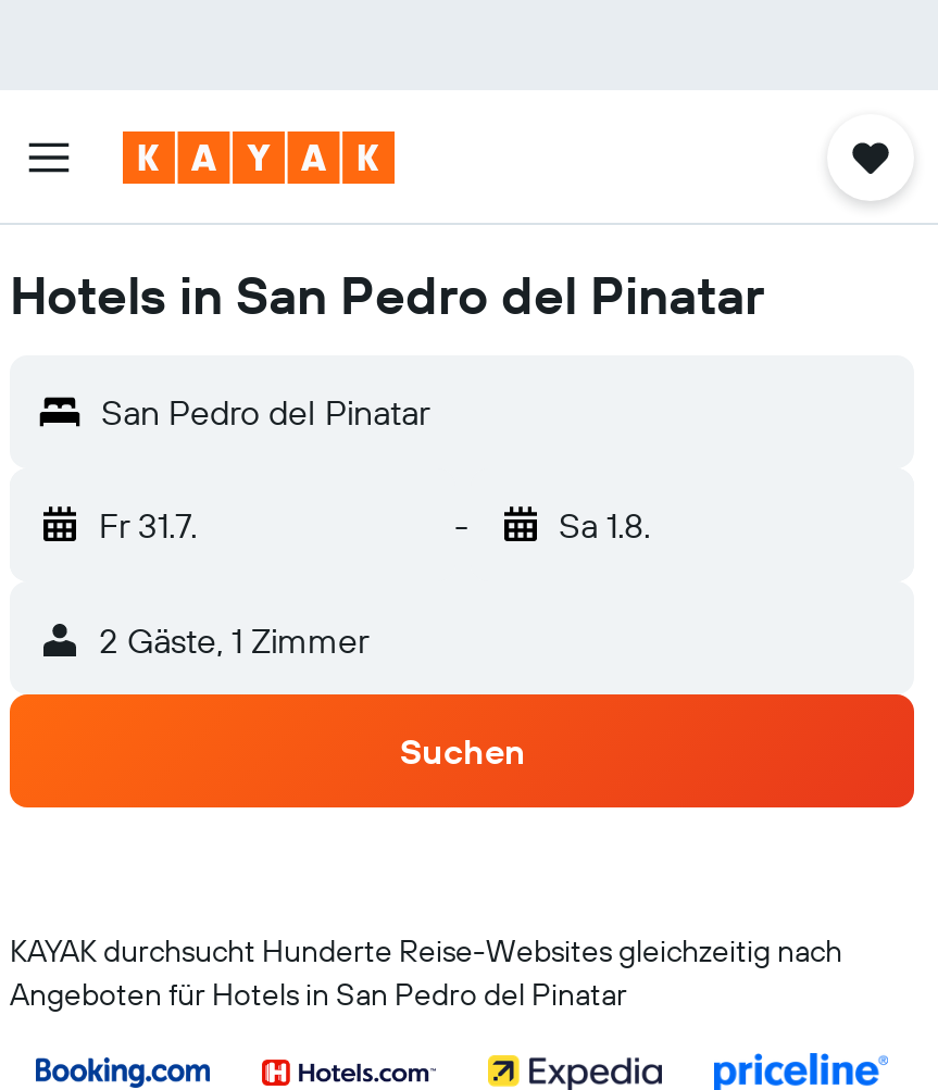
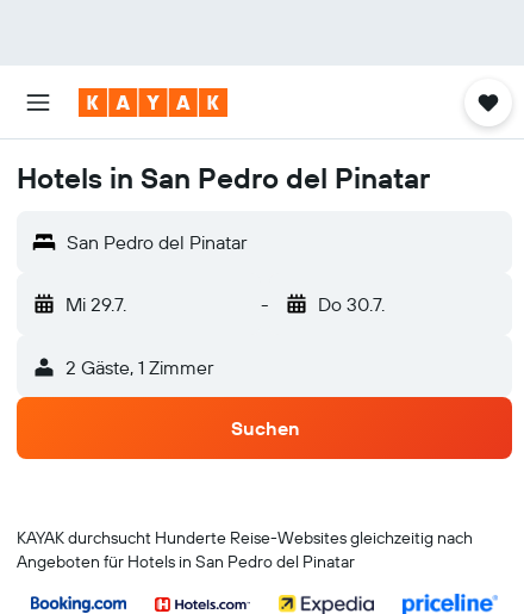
[99,503,197,547] Fr 31.7. -> [65,292,126,316] Mi 29.7.
[559,503,650,547] Sa 1.8. -> [317,292,384,316] Do 30.7.

